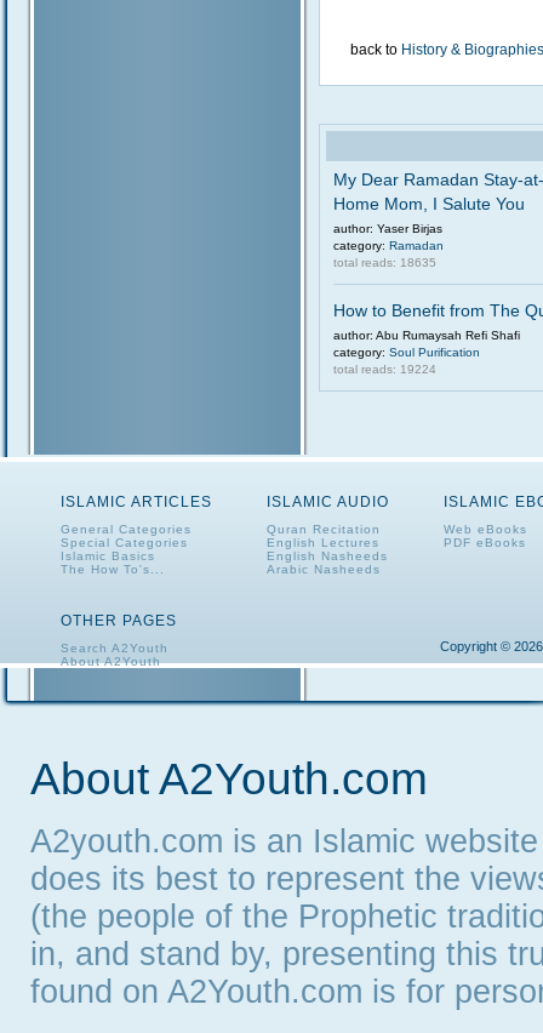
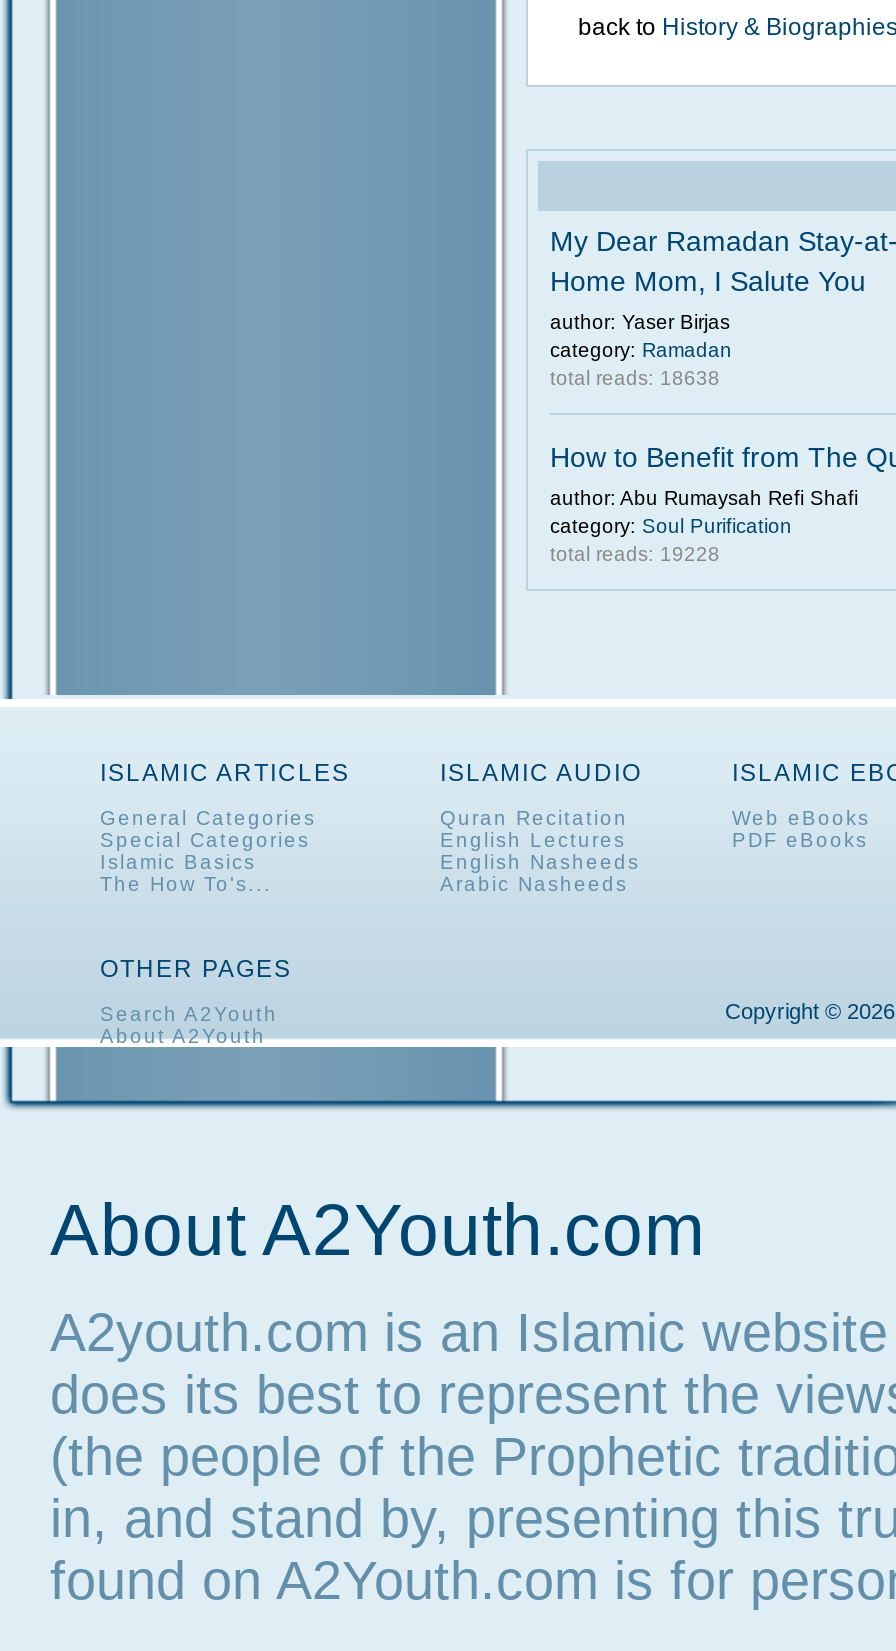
[333,256,436,269] total reads: 18635 -> [550,367,720,389] total reads: 18638
[333,363,436,376] total reads: 19224 -> [550,543,720,565] total reads: 19228

